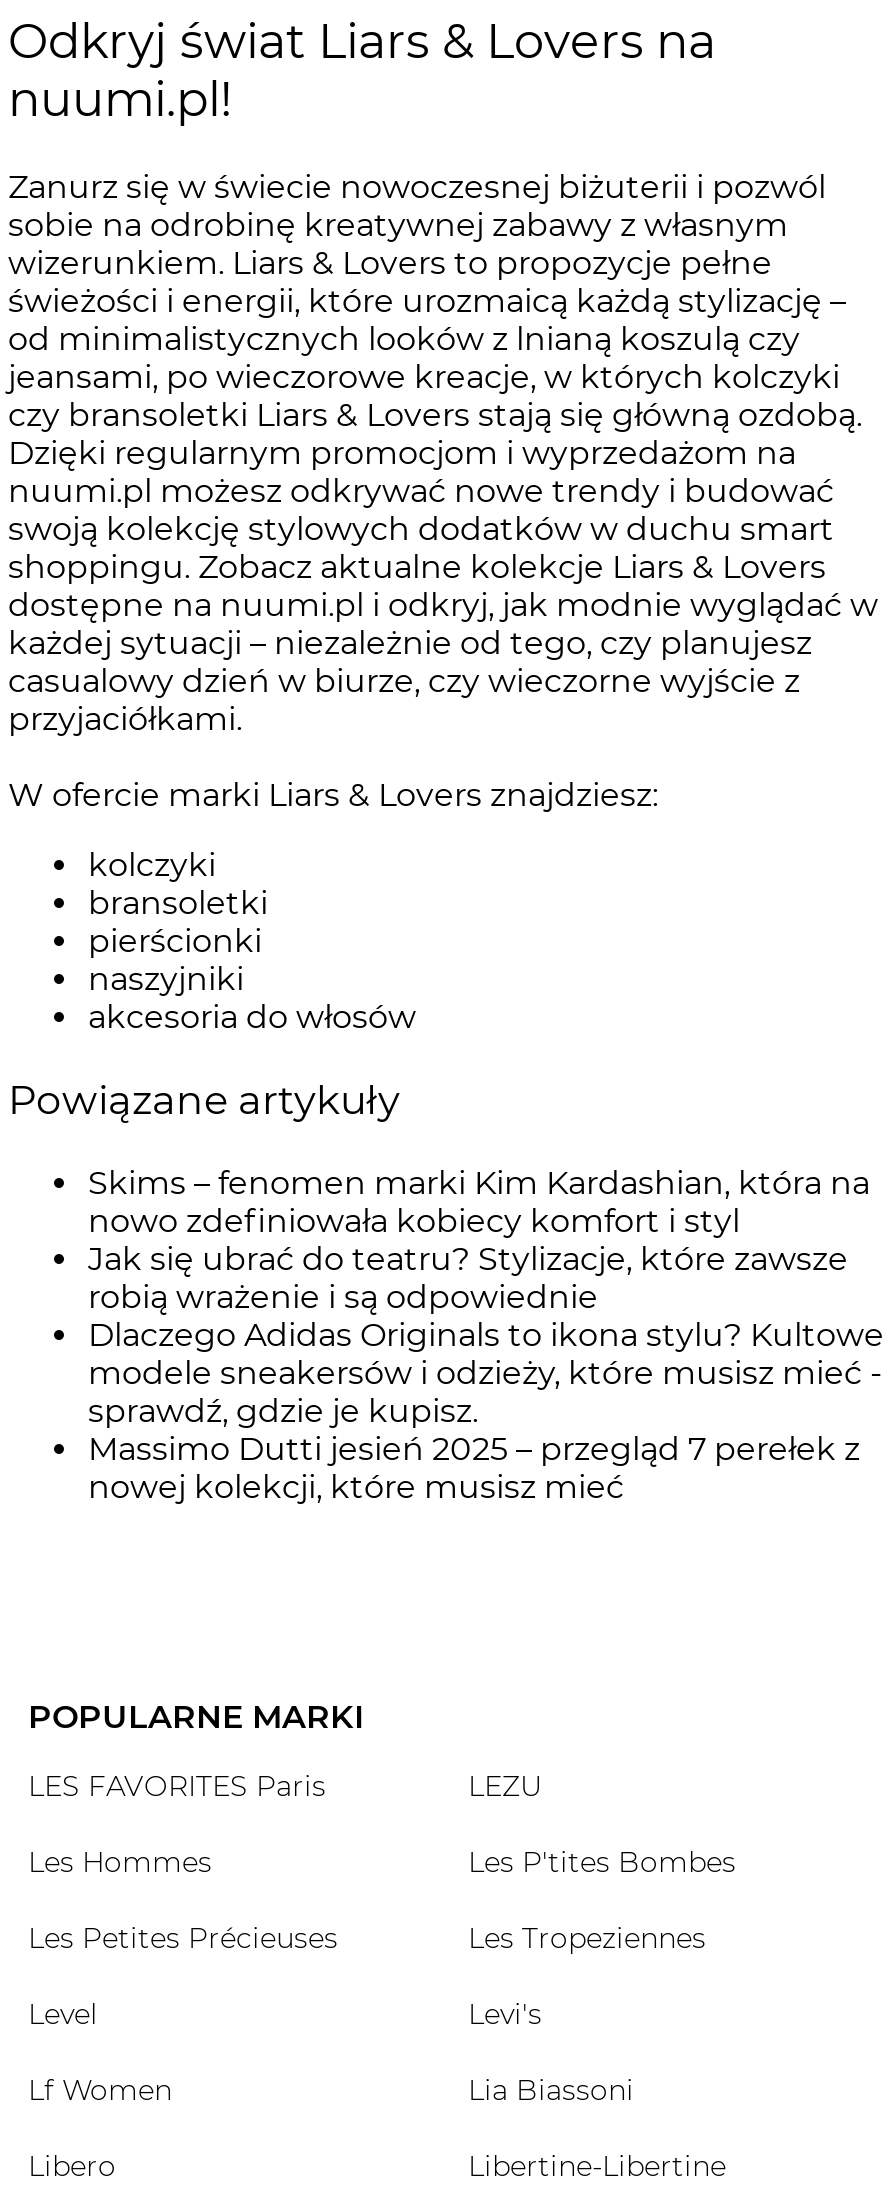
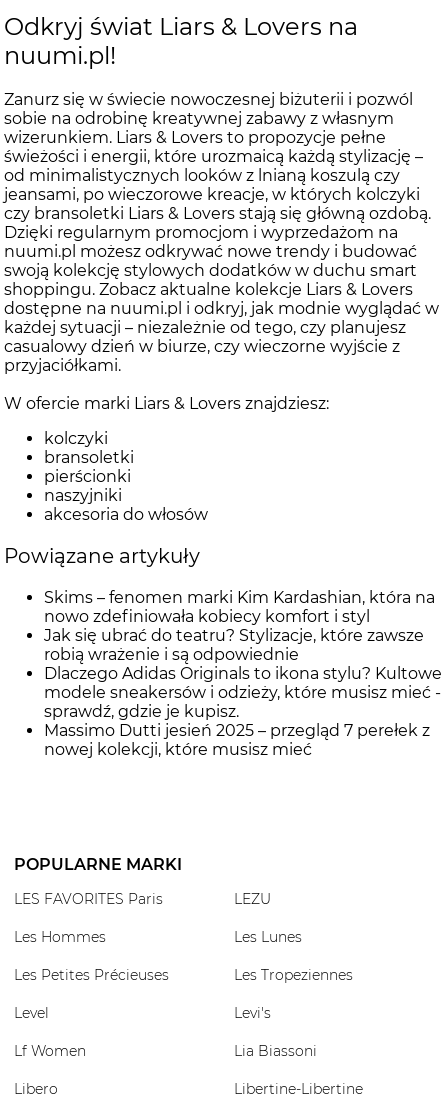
[468,1843,736,1879] Les P'tites Bombes -> [234,928,302,946] Les Lunes

